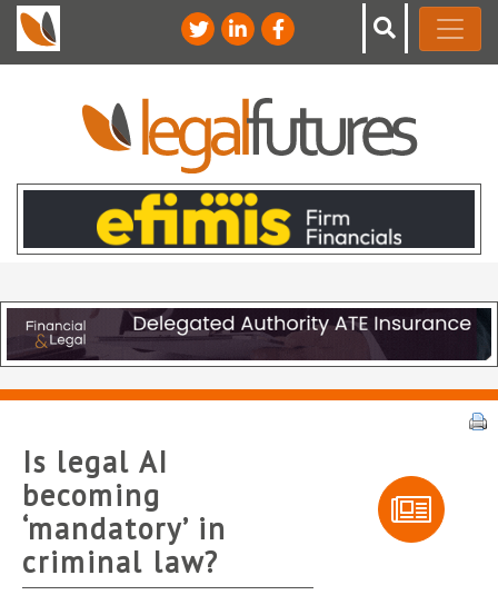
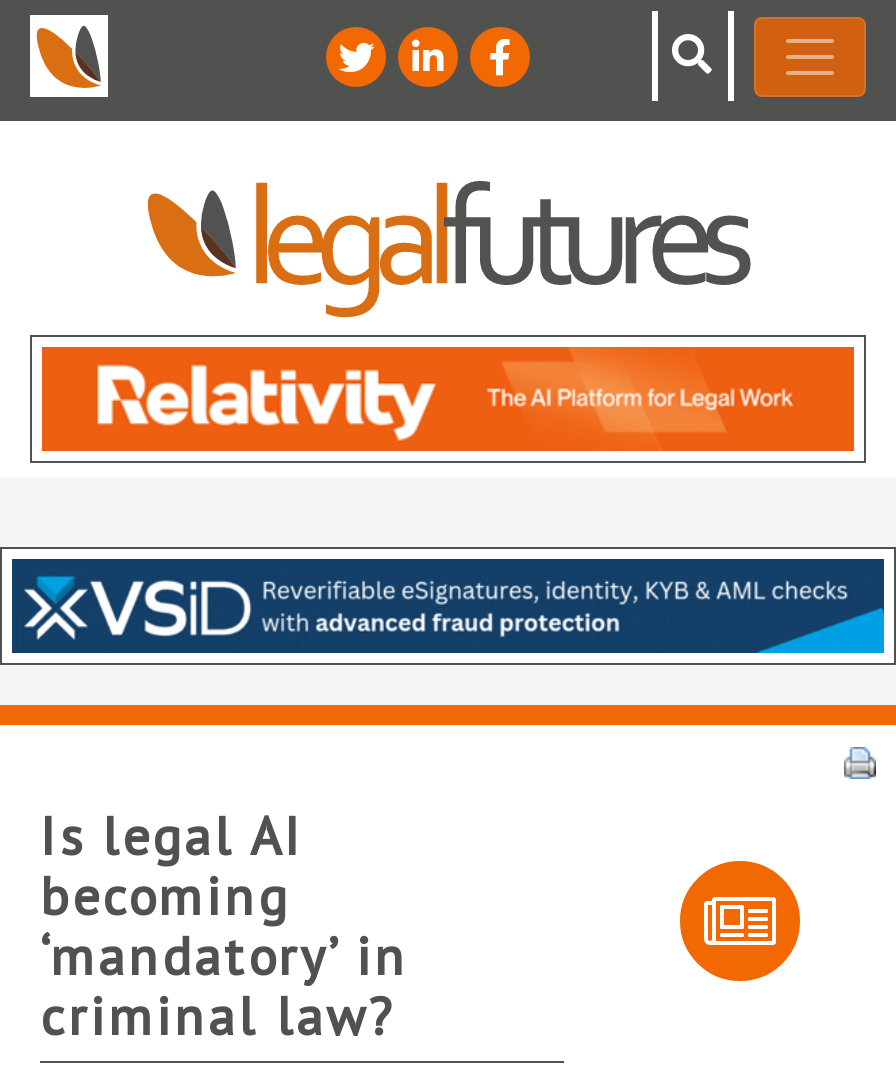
[22,189,476,249] [image] -> [40,345,856,453] [image]
[7,308,492,361] [image] -> [12,559,886,655] [image]

